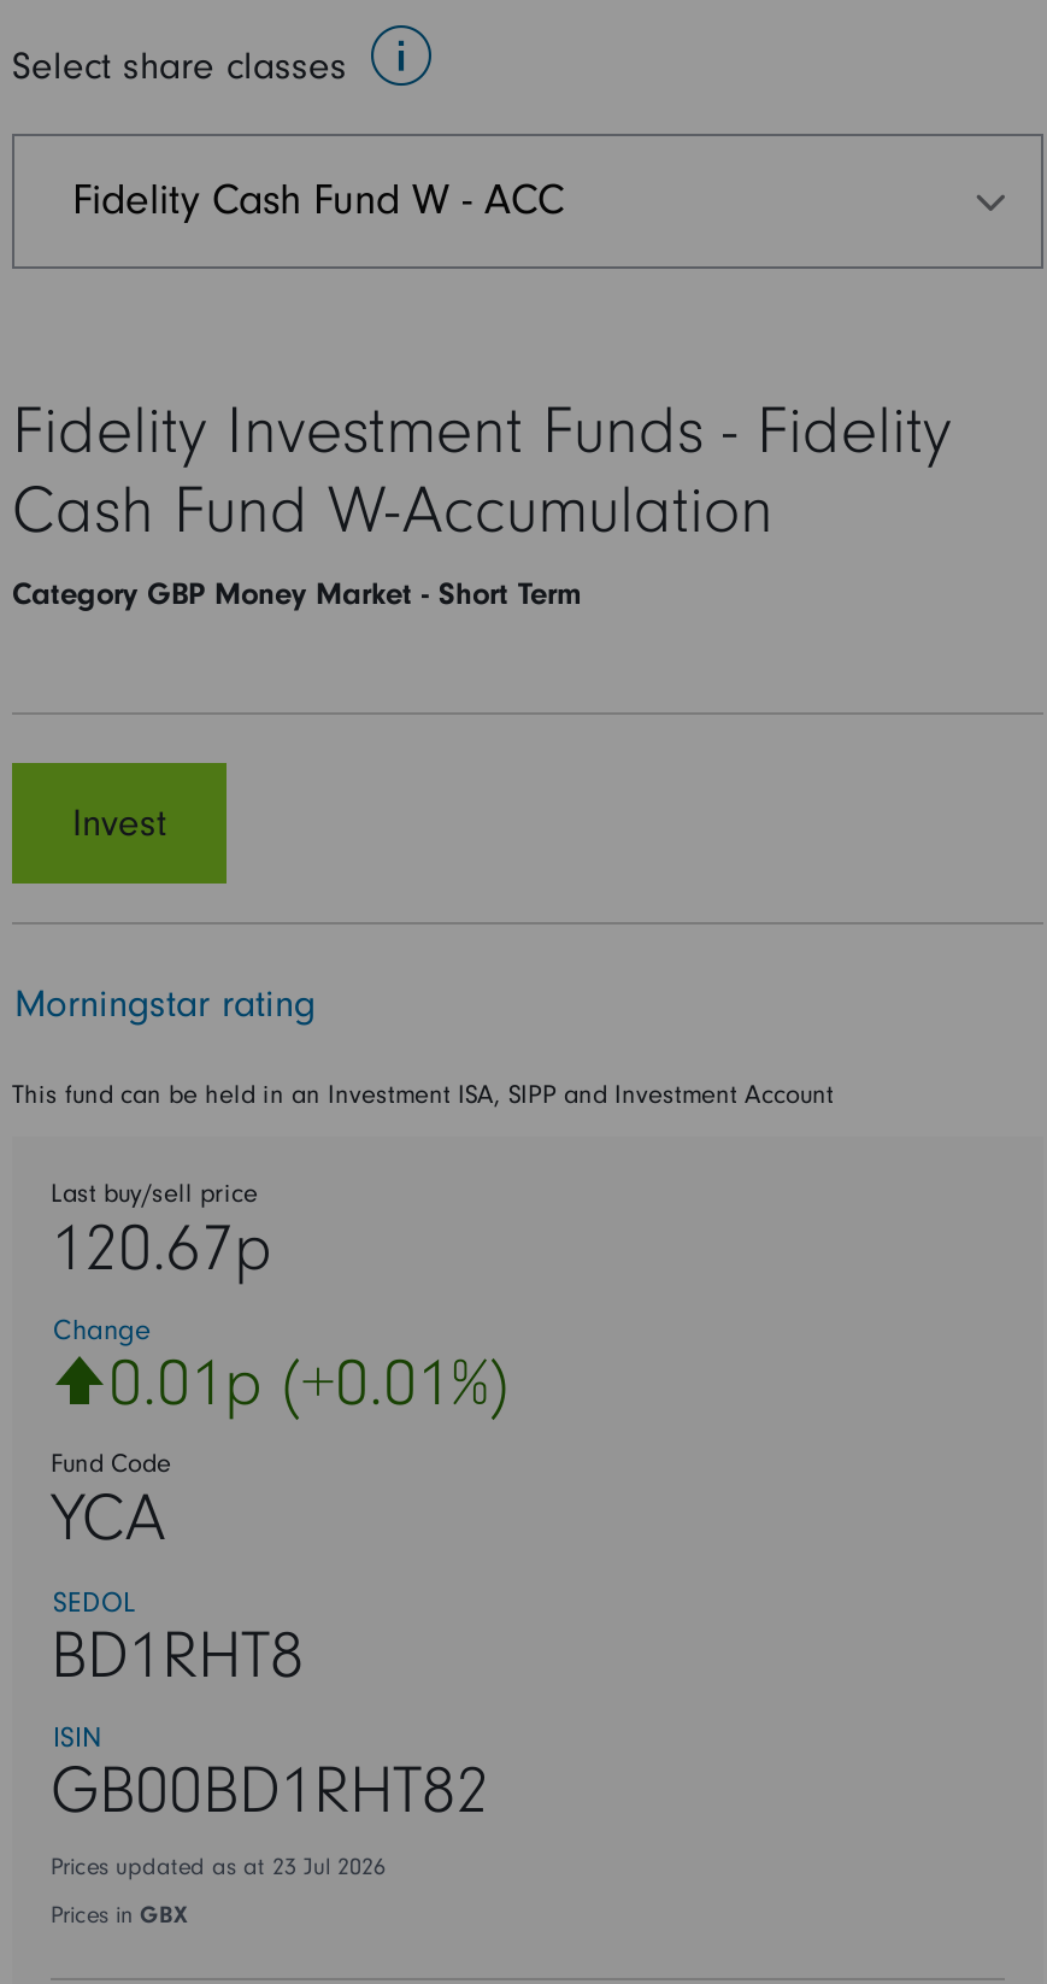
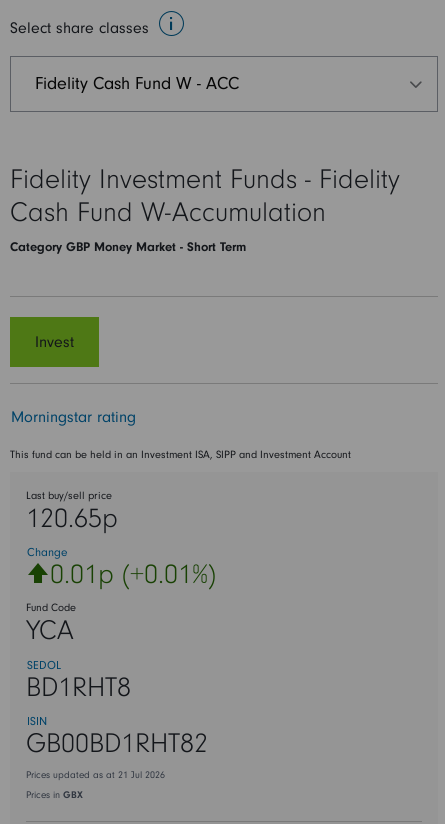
[51,1211,272,1289] 120.67p -> [26,503,118,535] 120.65p
[51,1854,386,1883] Prices updated as at 23 Jul 2026 -> [26,769,165,781] Prices updated as at 21 Jul 2026

